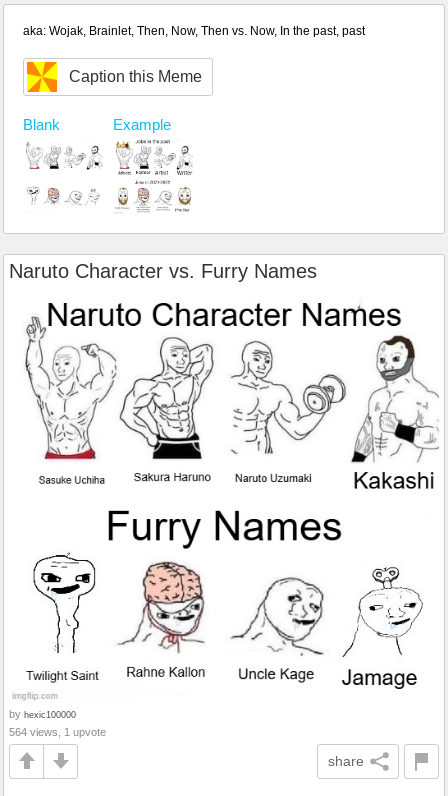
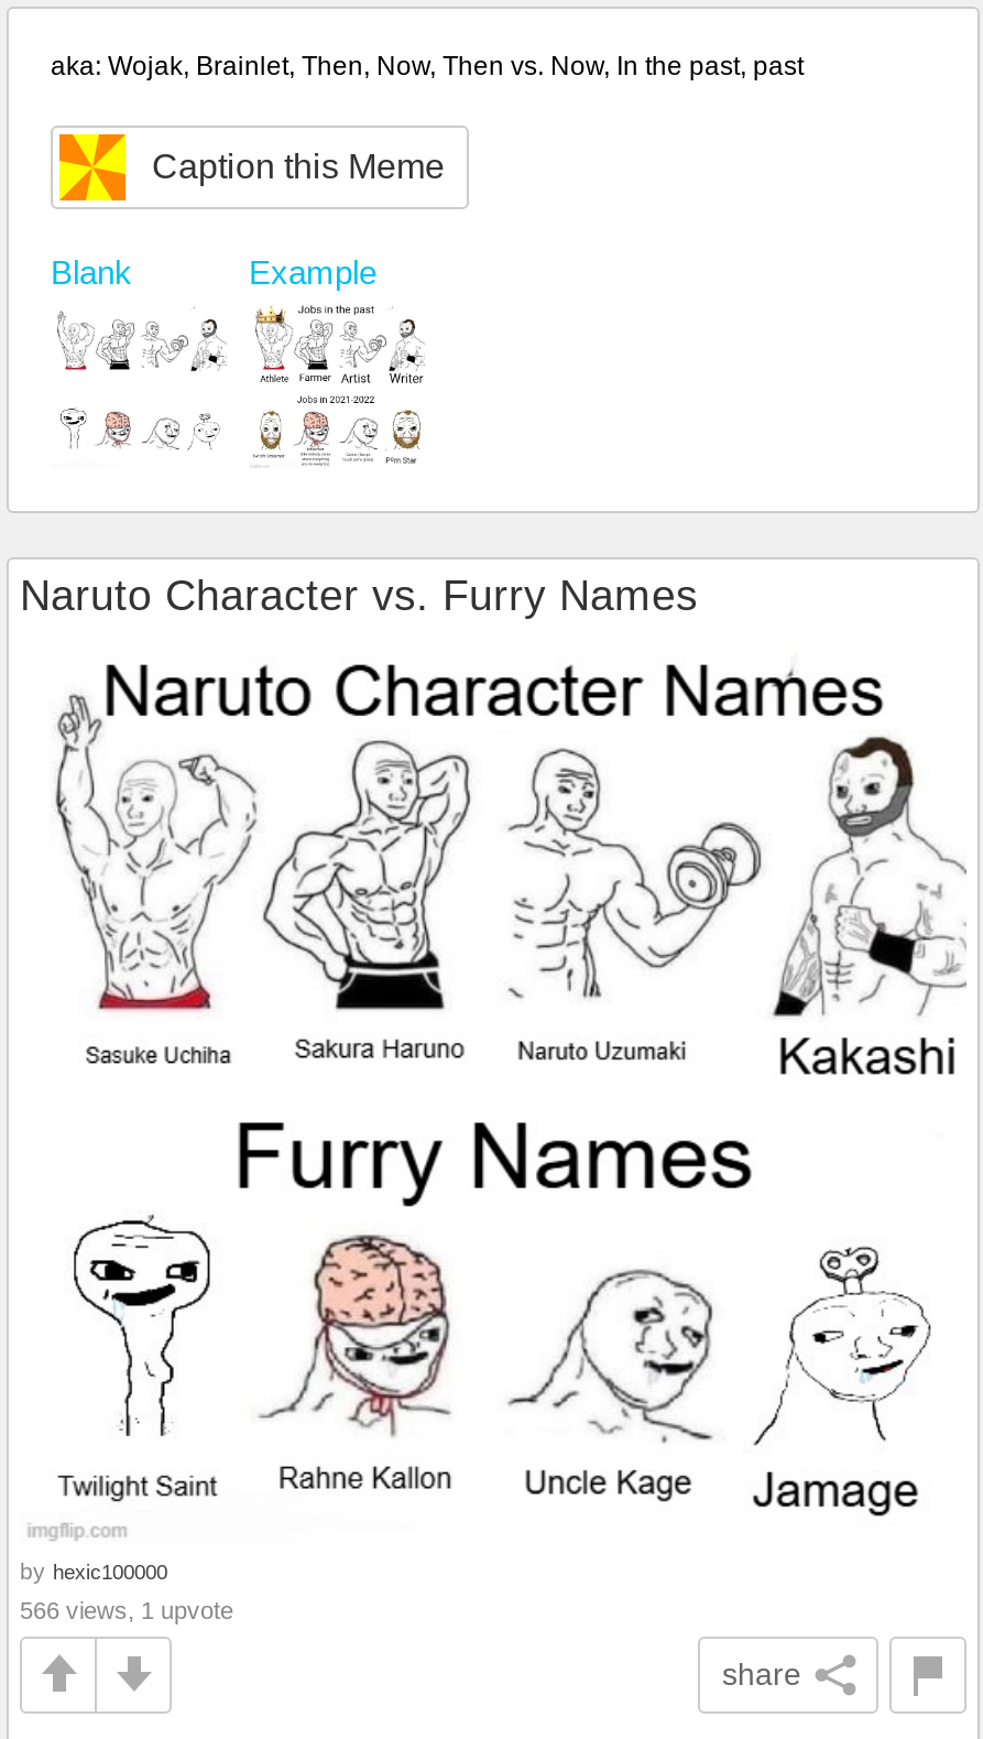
[9,726,106,738] 564 views, 1 upvote -> [20,1596,233,1622] 566 views, 1 upvote

